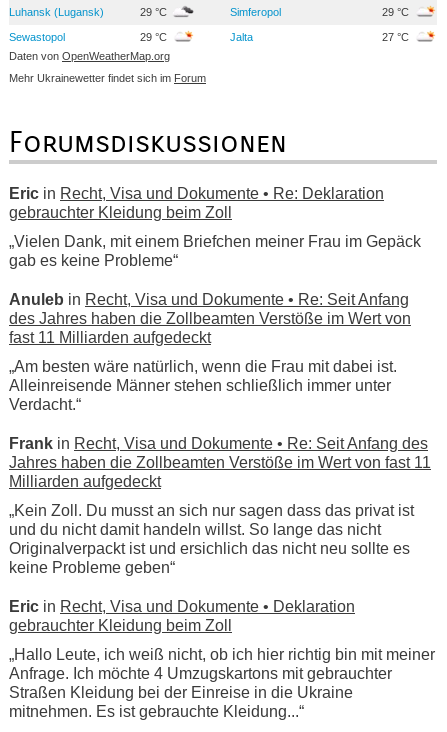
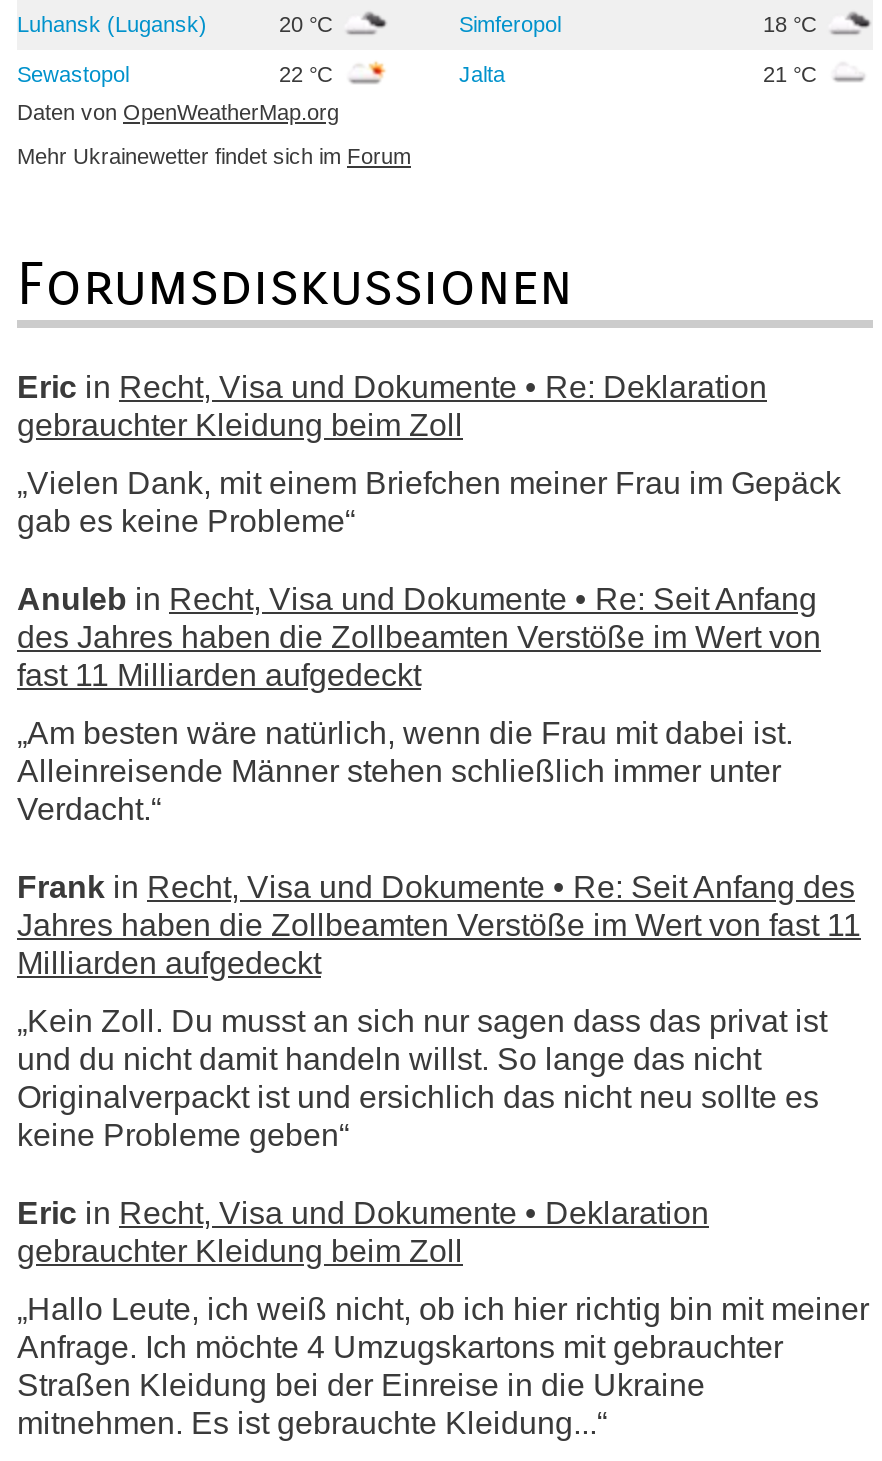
[140,5,170,17] 29 °C -> [279,11,339,35] 20 °C
[382,5,412,17] 29 °C -> [763,11,823,35] 18 °C
[140,30,170,42] 29 °C -> [279,61,339,85] 22 °C
[382,30,412,42] 27 °C -> [763,61,823,85] 21 °C

